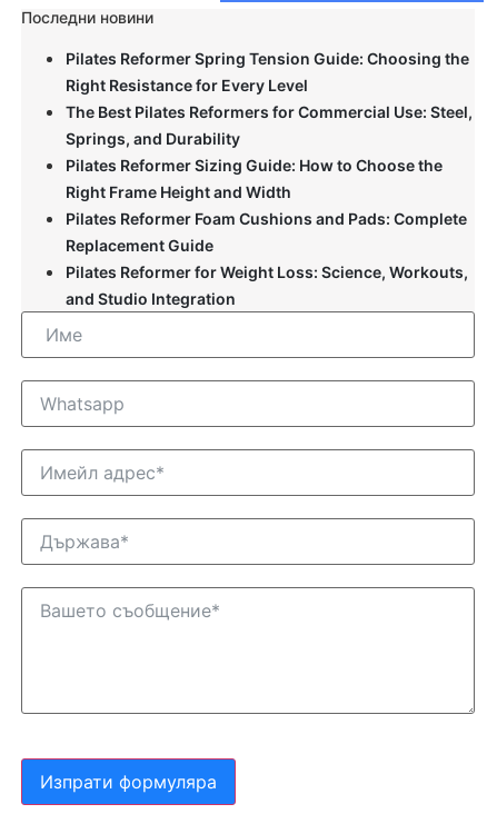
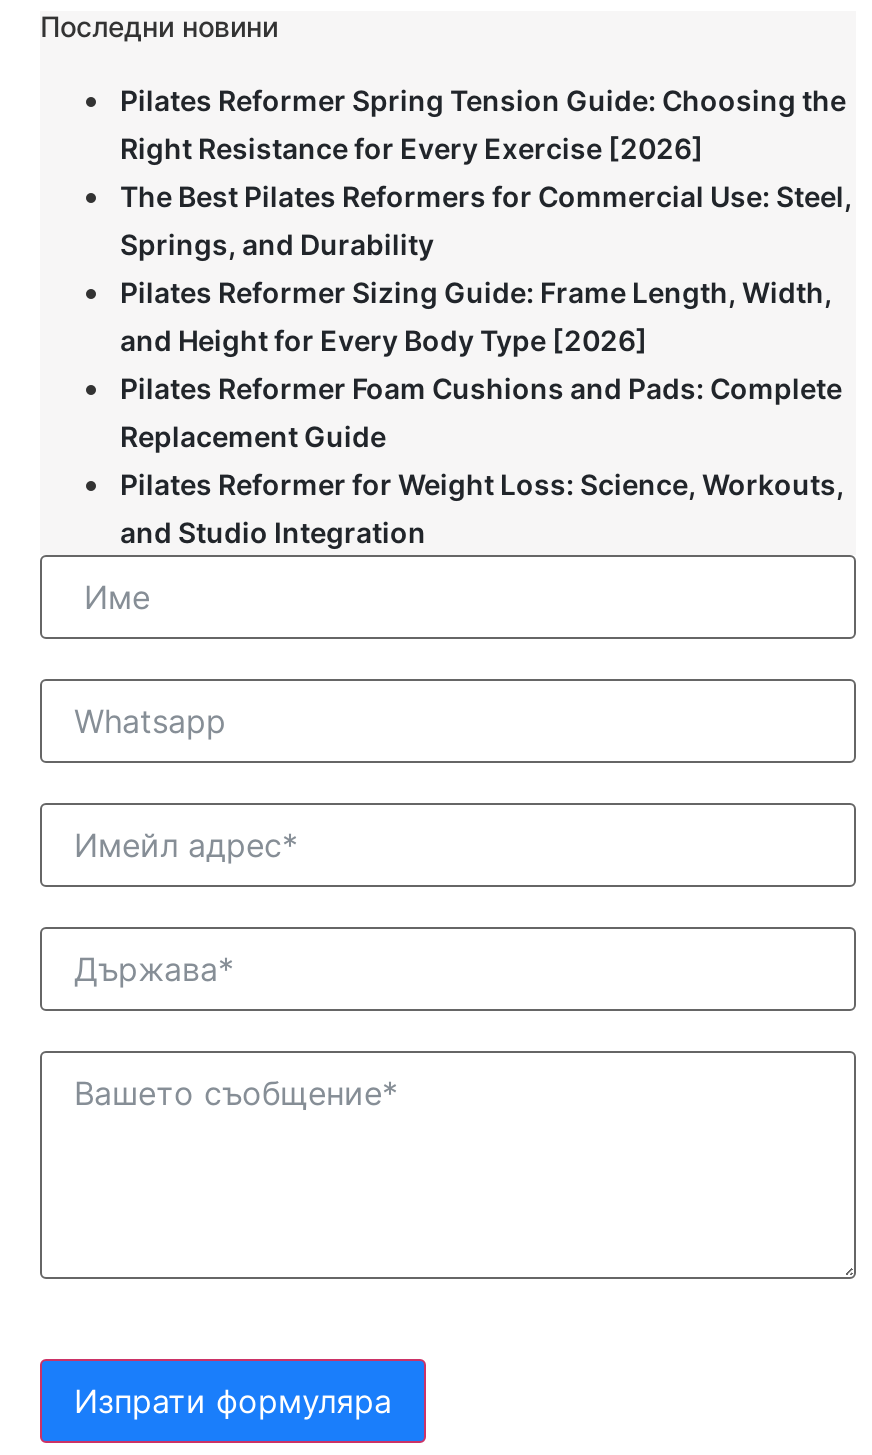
[66,76,308,95] Right Resistance for Every Level -> [120,131,704,165] Right Resistance for Every Exercise [2026]
[66,156,443,201] Pilates Reformer Sizing Guide: How to Choose the | Right Frame Height and Width -> [120,275,832,357] Pilates Reformer Sizing Guide: Frame Length, Width, | and Height for Every Body Type [2026]

